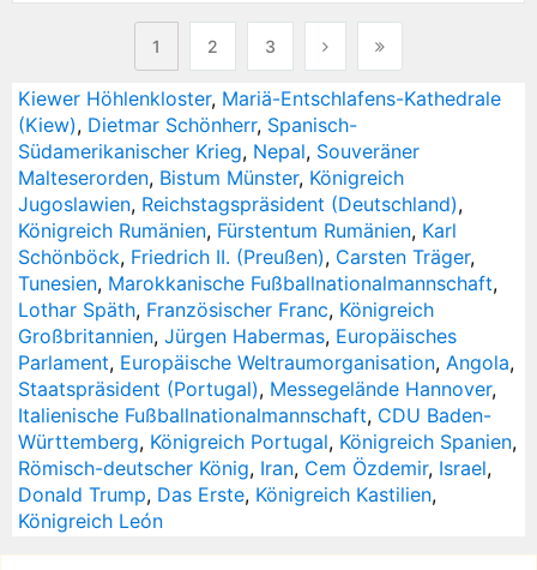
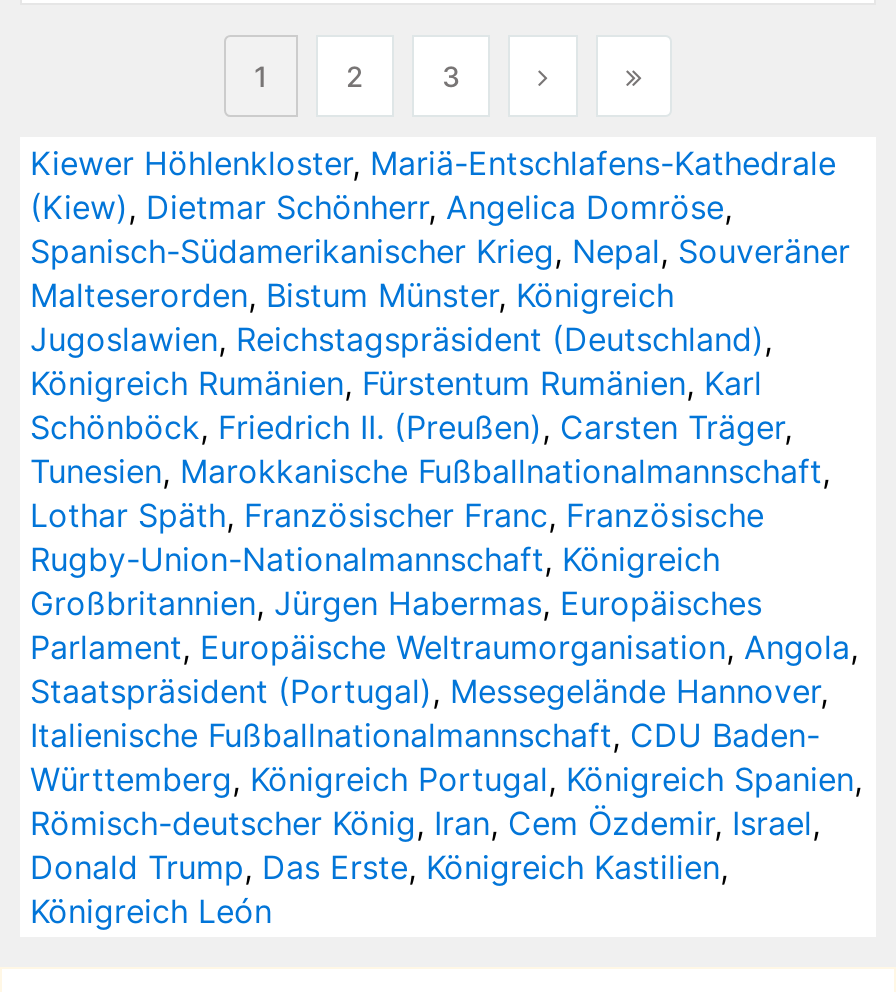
[18,113,420,163] (Kiew), Dietmar Schönherr, Spanisch- | Südamerikanischer Krieg, Nepal, Souveräner -> [30,187,850,271] (Kiew), Dietmar Schönherr, Angelica Domröse, | Spanisch-Südamerikanischer Krieg, Nepal, Souveräner
[18,297,434,321] Lothar Späth, Französischer Franc, Königreich -> [30,495,764,579] Lothar Späth, Französischer Franc, Französische | Rugby-Union-Nationalmannschaft, Königreich

